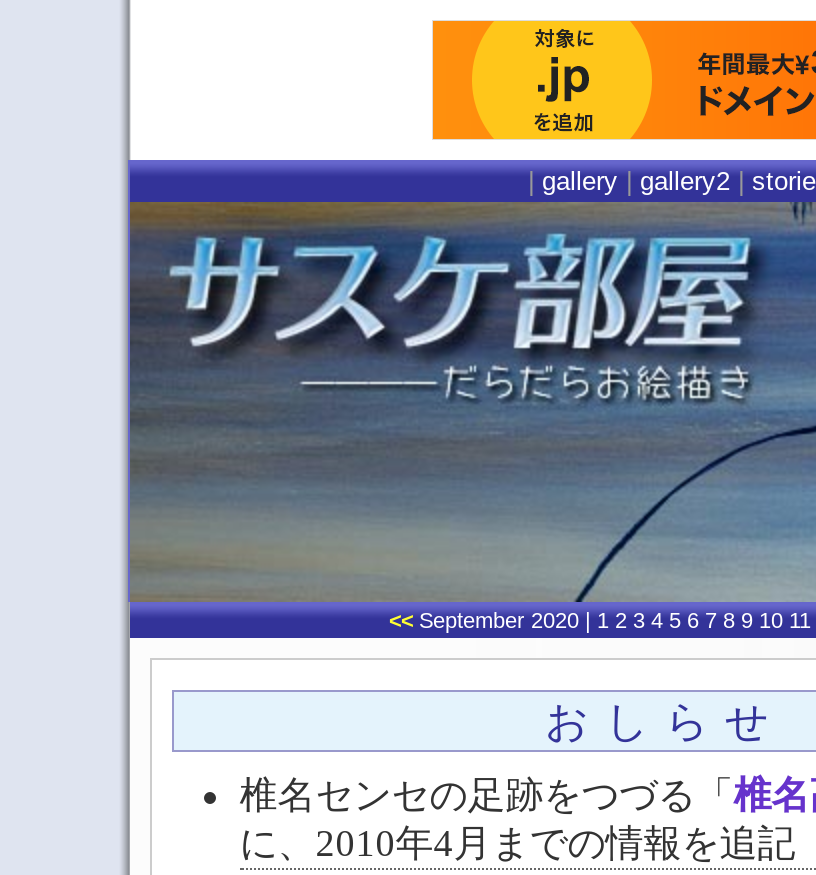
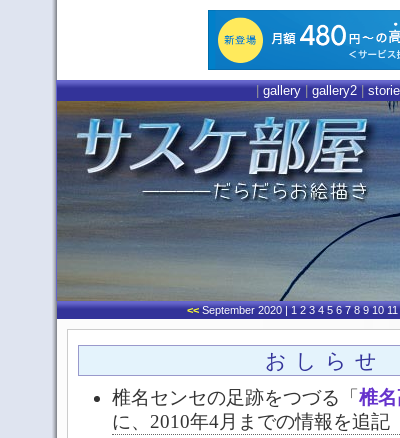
[430,18,810,142] [image] -> [207,9,397,71] [image]

